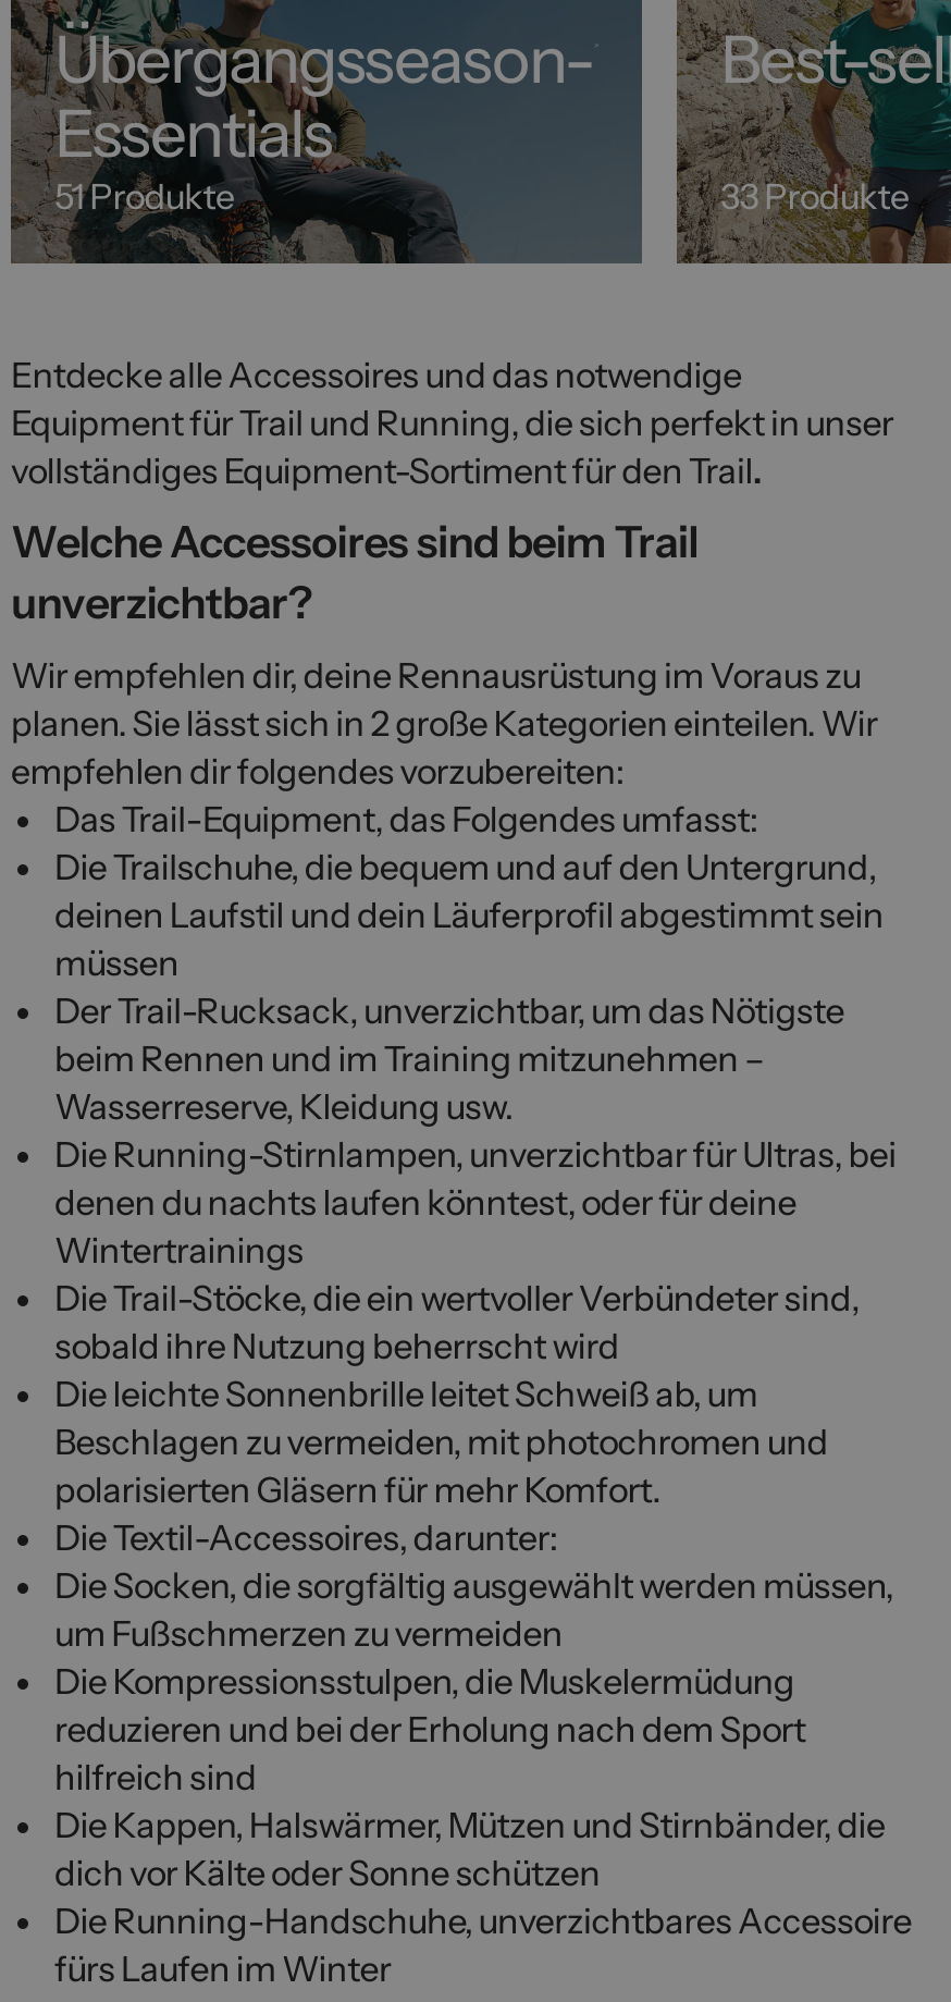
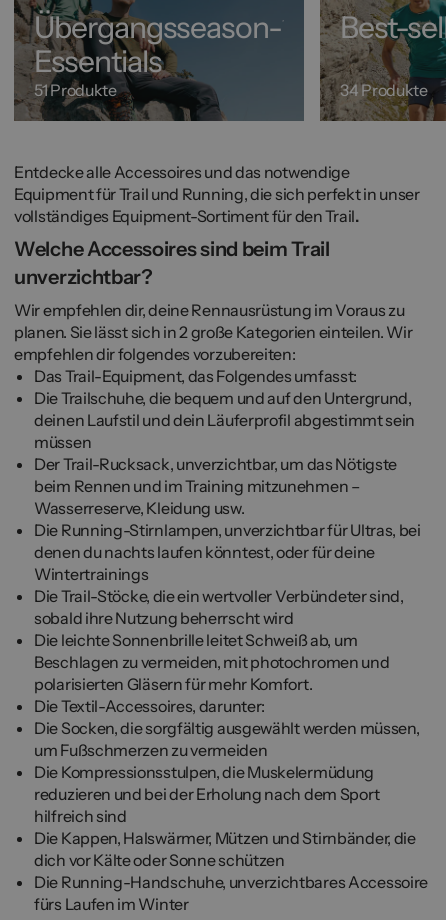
[720,174,909,218] 33 Produkte -> [340,80,428,100] 34 Produkte

